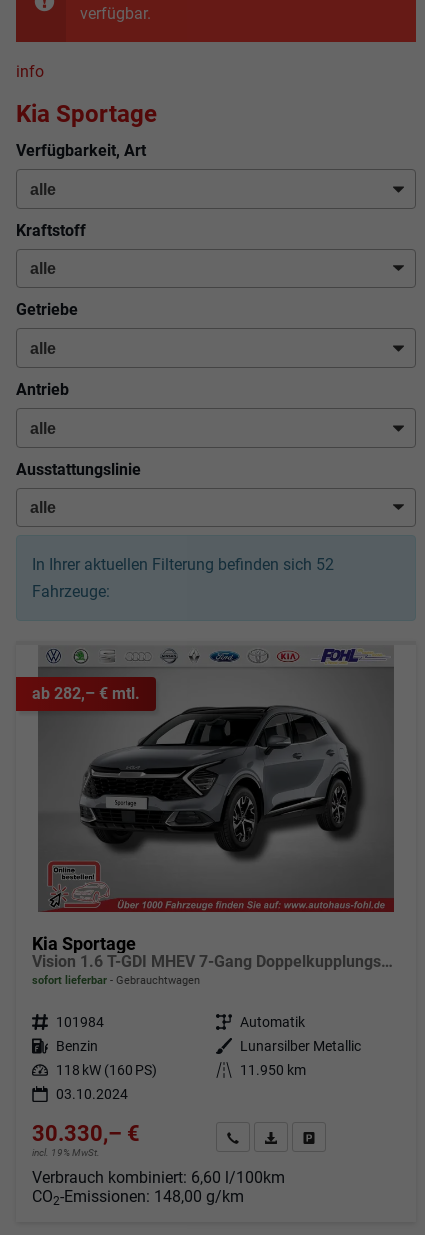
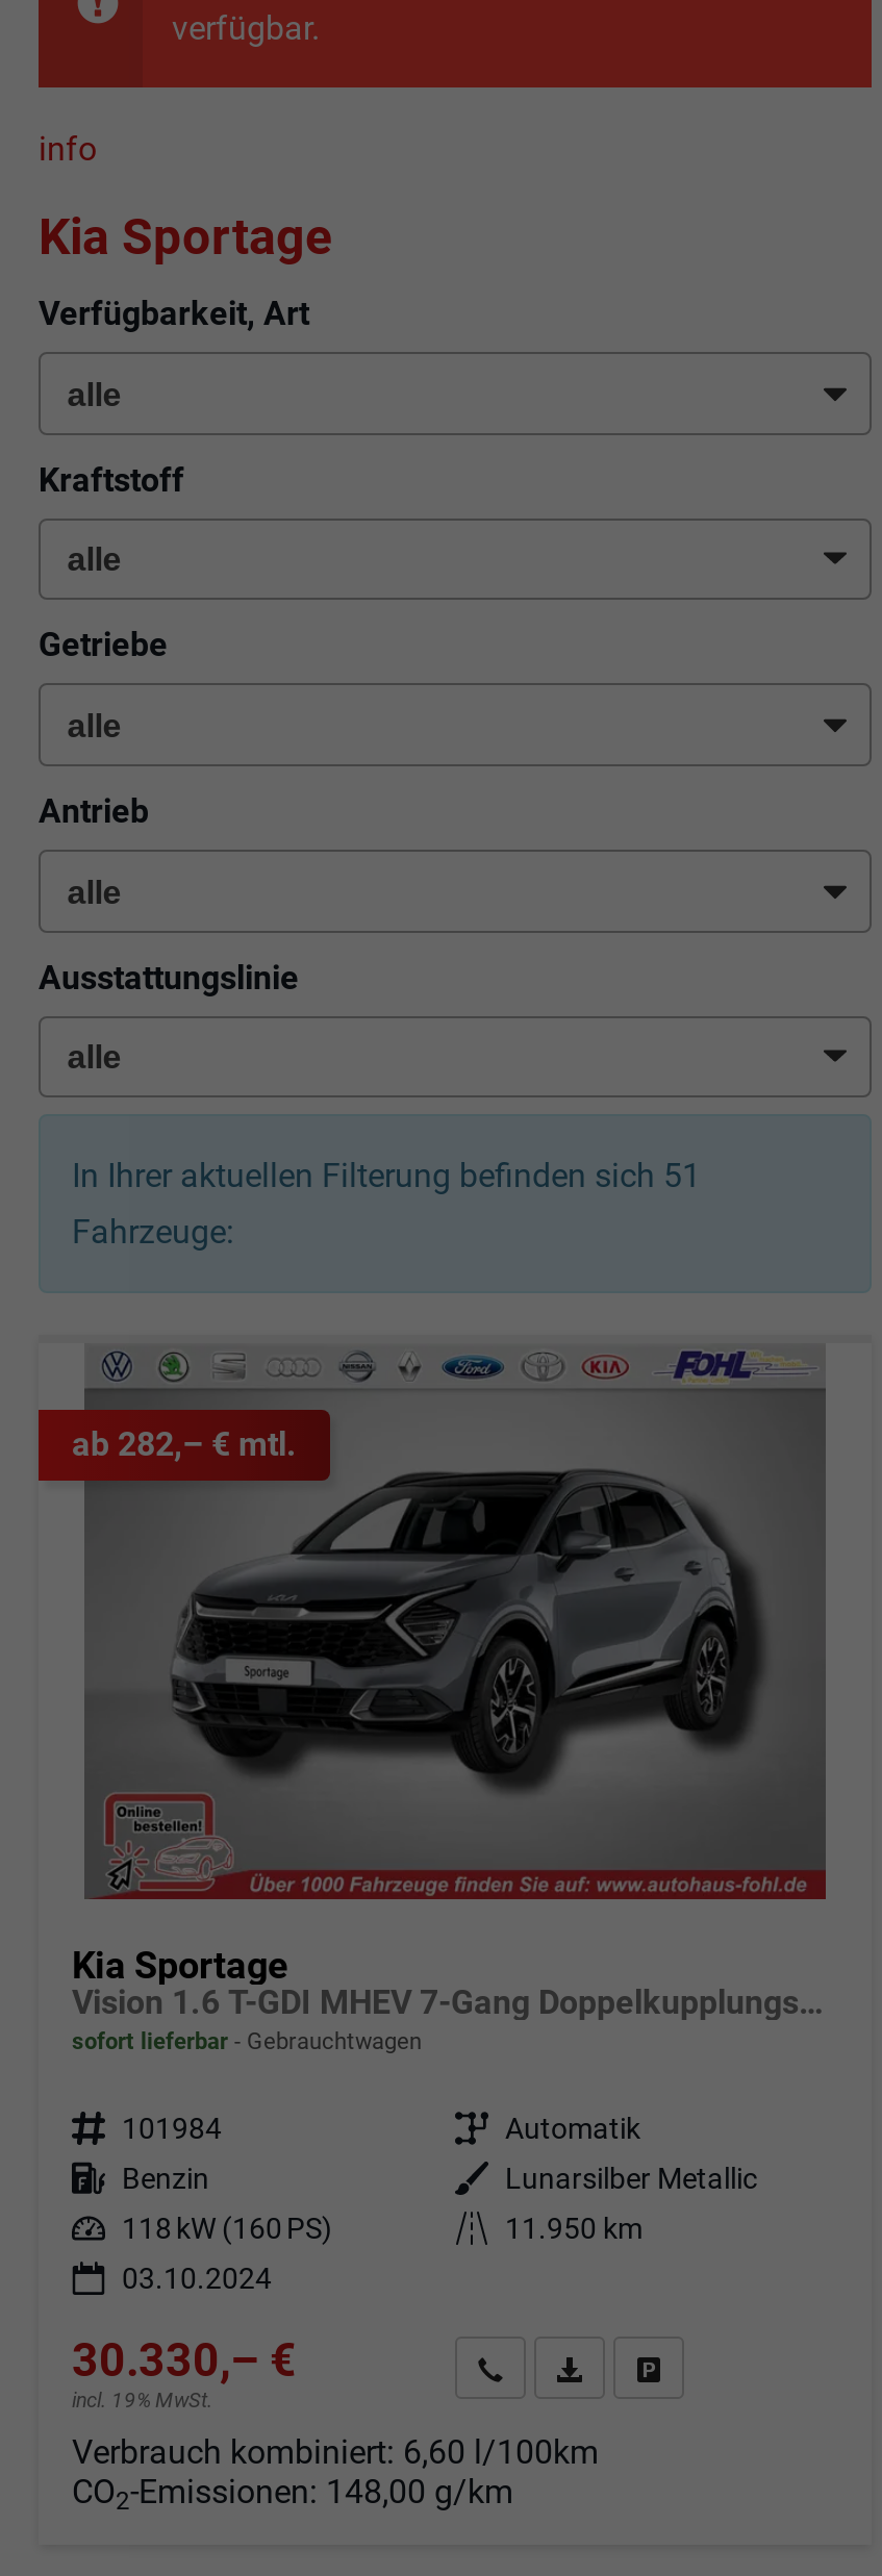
[32,555,334,574] In Ihrer aktuellen Filterung befinden sich 52 -> [72,1156,701,1196] In Ihrer aktuellen Filterung befinden sich 51

